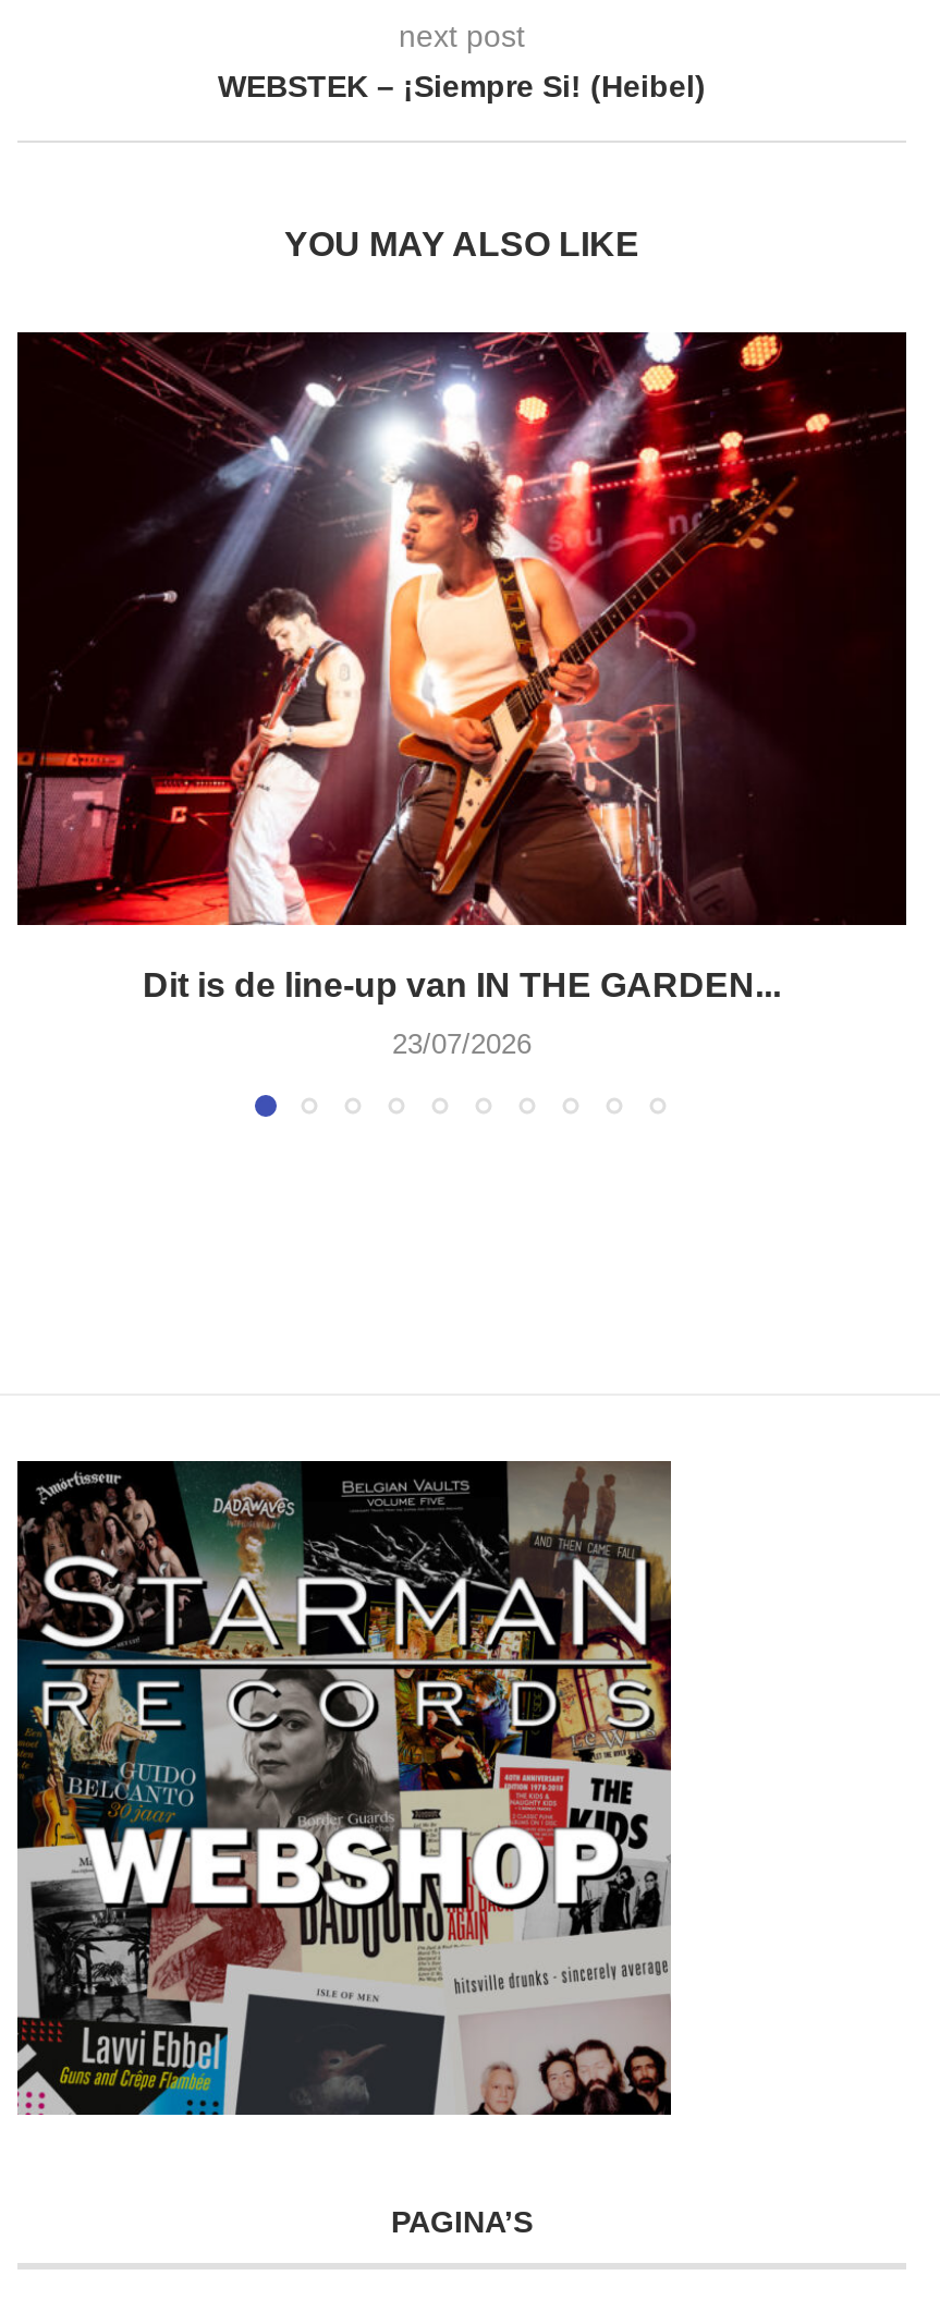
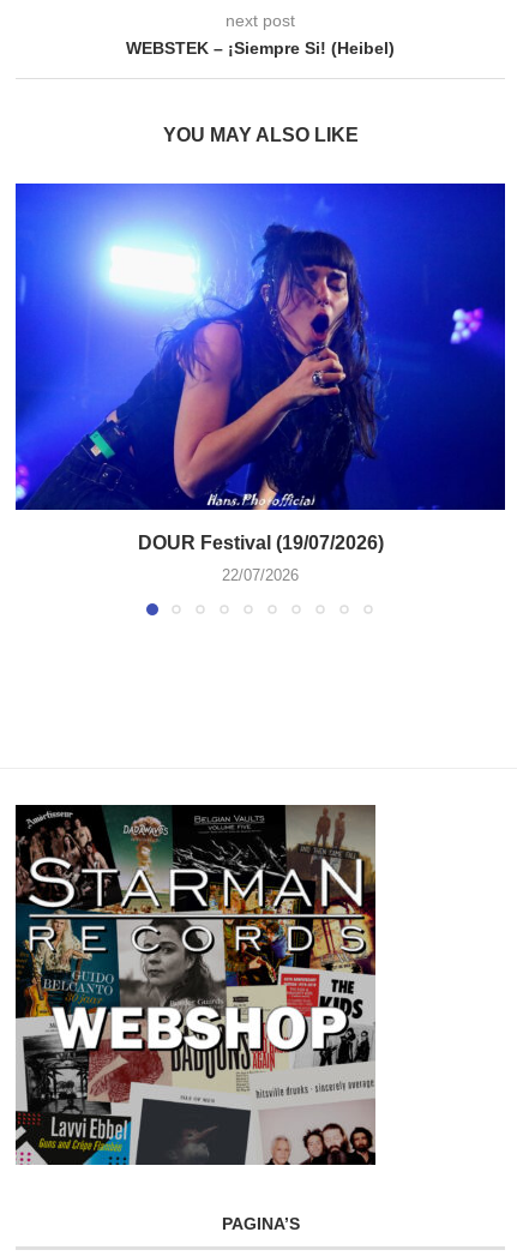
[15,330,908,1003] [image] | Dit is de line-up van IN THE GARDEN... -> [14,182,506,553] [image] | DOUR Festival (19/07/2026)
[392,1027,532,1060] 23/07/2026 -> [222,566,299,584] 22/07/2026

